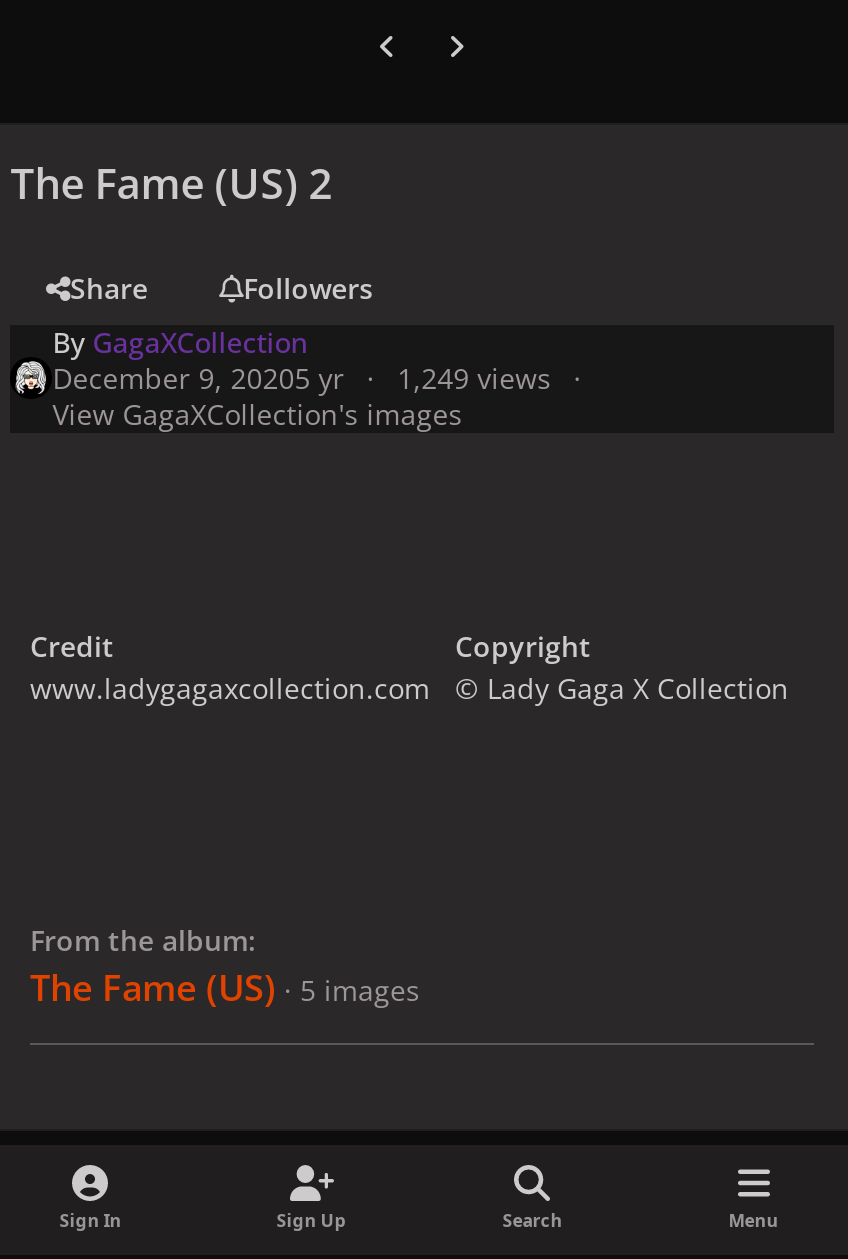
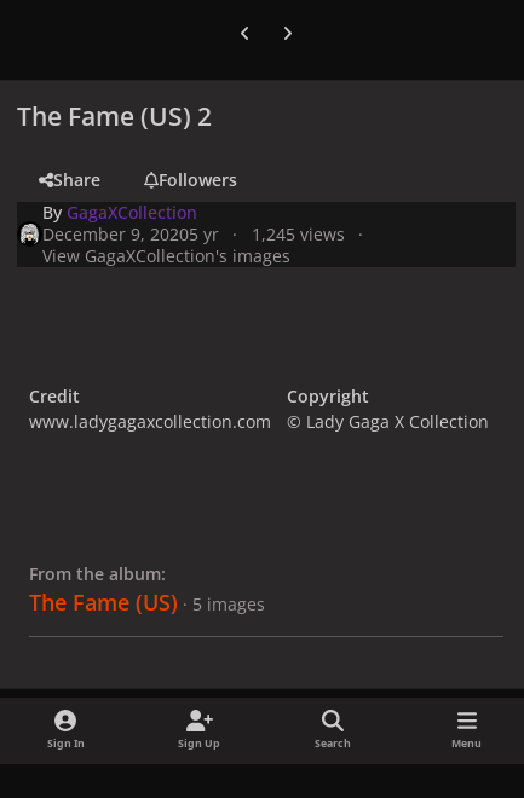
[52,358,551,396] December 9, 20205 yr 1,249 views -> [43,222,344,245] December 9, 20205 yr 1,245 views

